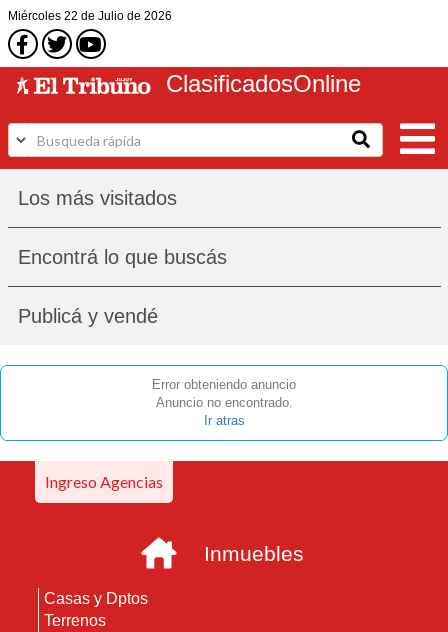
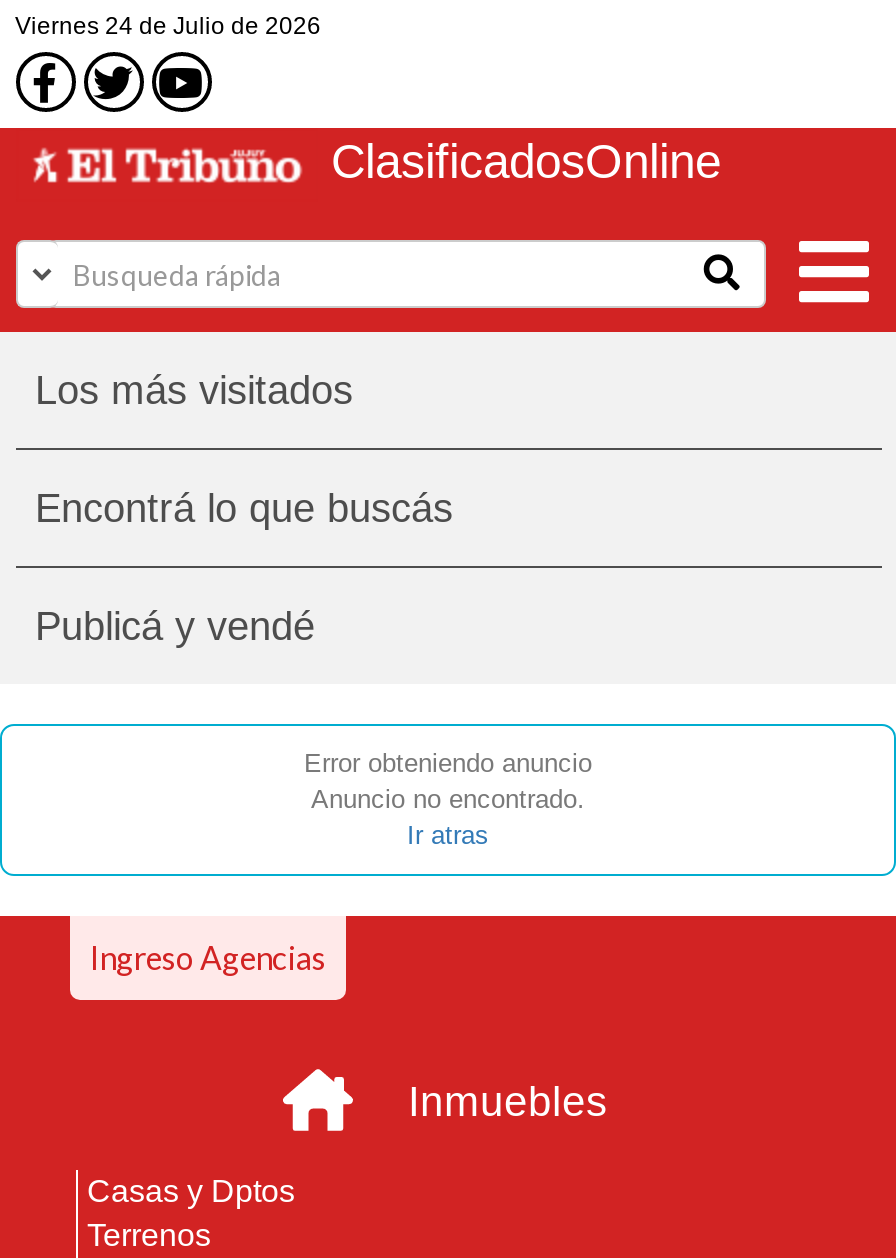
[7,9,171,23] Miércoles 22 de Julio de 2026 -> [15,12,321,40] Viernes 24 de Julio de 2026

